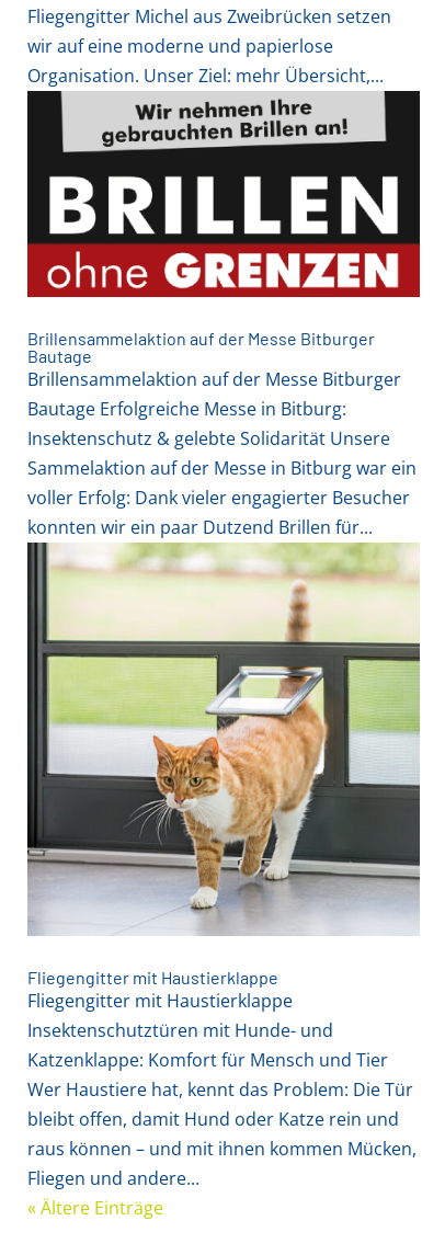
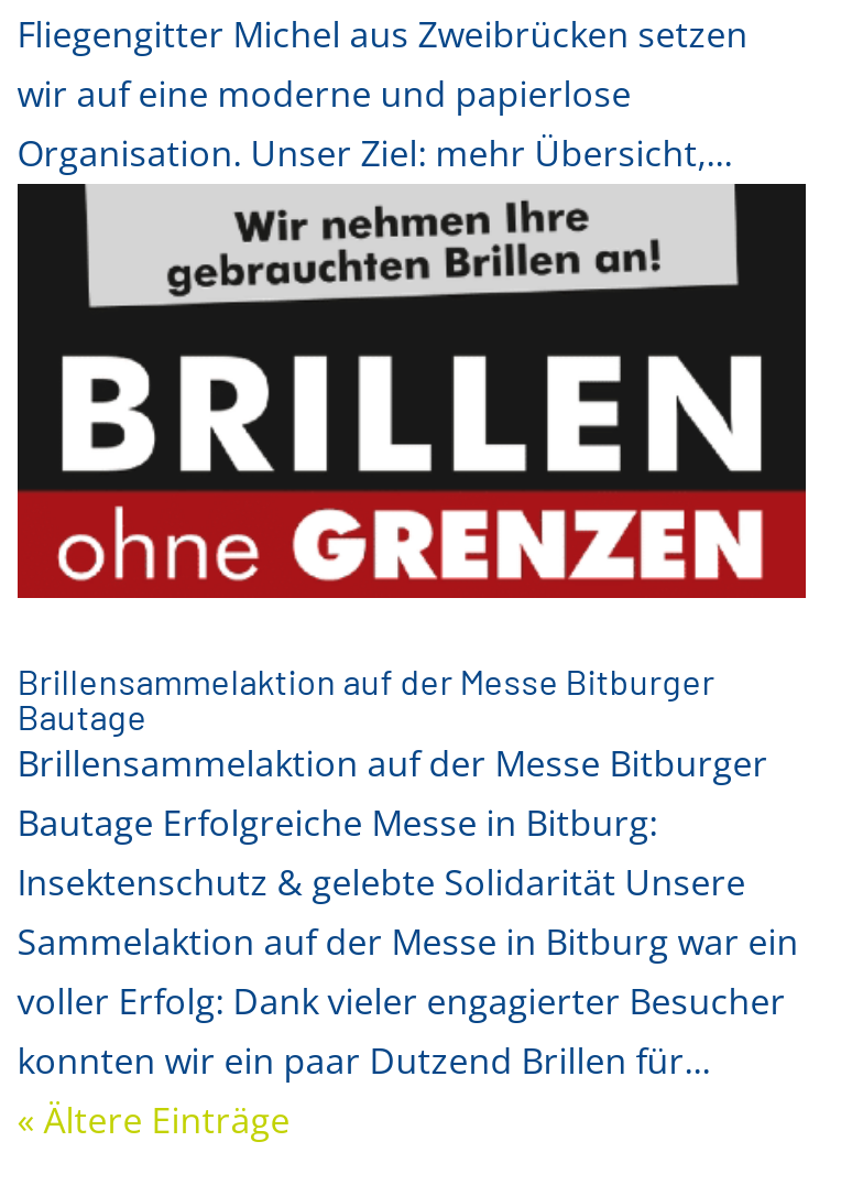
[26,541,421,1190] [image] | Fliegengitter mit Haustierklappe | Fliegengitter mit Haustierklappe | Insektenschutztüren mit Hunde- und | Katzenklappe: Komfort für Mensch und Tier | Wer Haustiere hat, kennt das Problem: Die Tür | bleibt offen, damit Hund oder Katze rein und | raus können – und mit ihnen kommen Mücken, | Fliegen und andere... -> none

